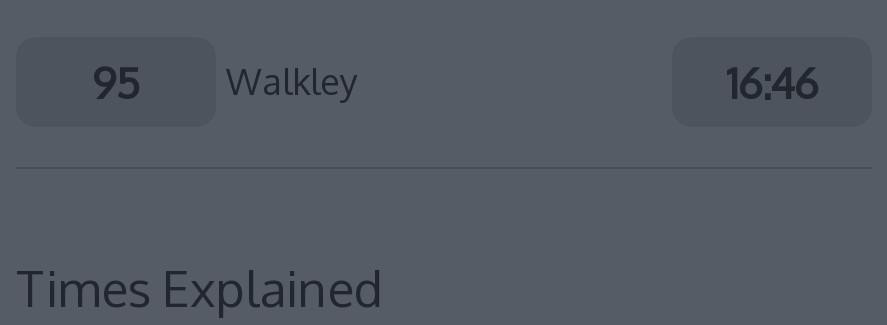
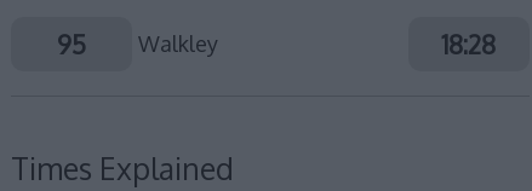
[726,55,818,109] 16:46 -> [442,28,496,60] 18:28

